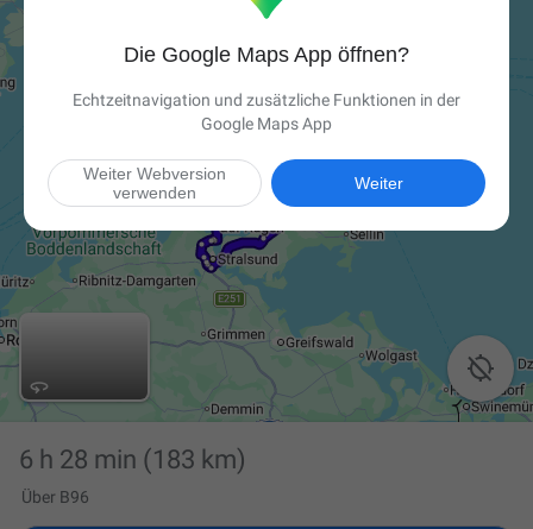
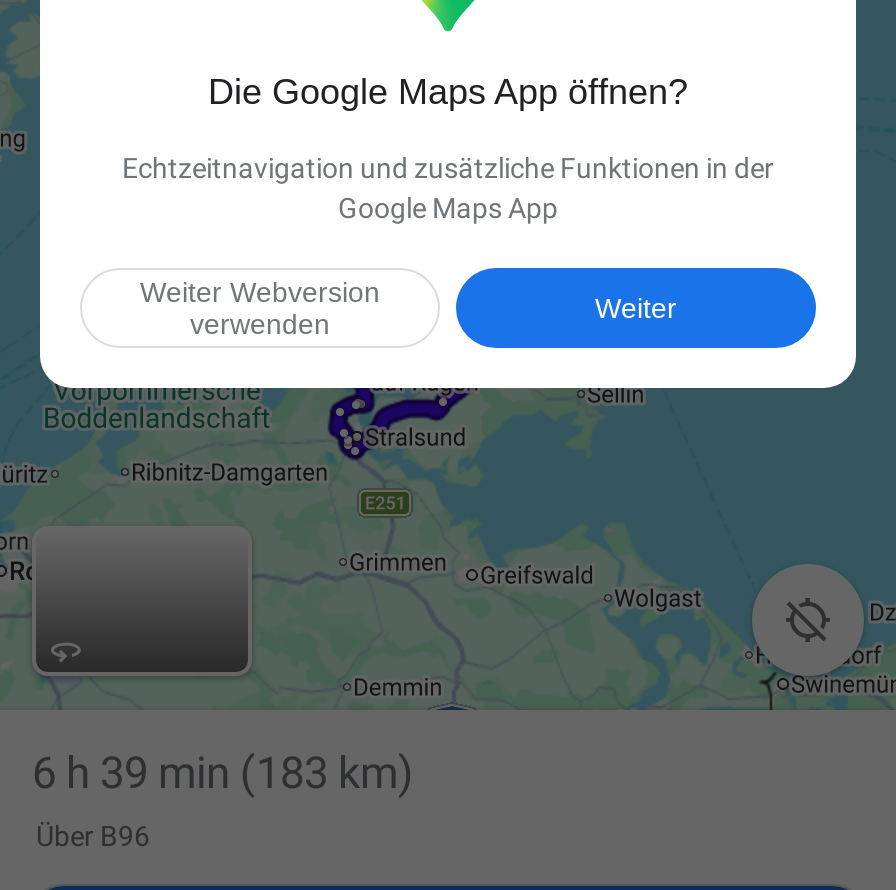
[19,445,246,474] 6 h 28 min (183 km) -> [32,748,414,798] 6 h 39 min (183 km)

